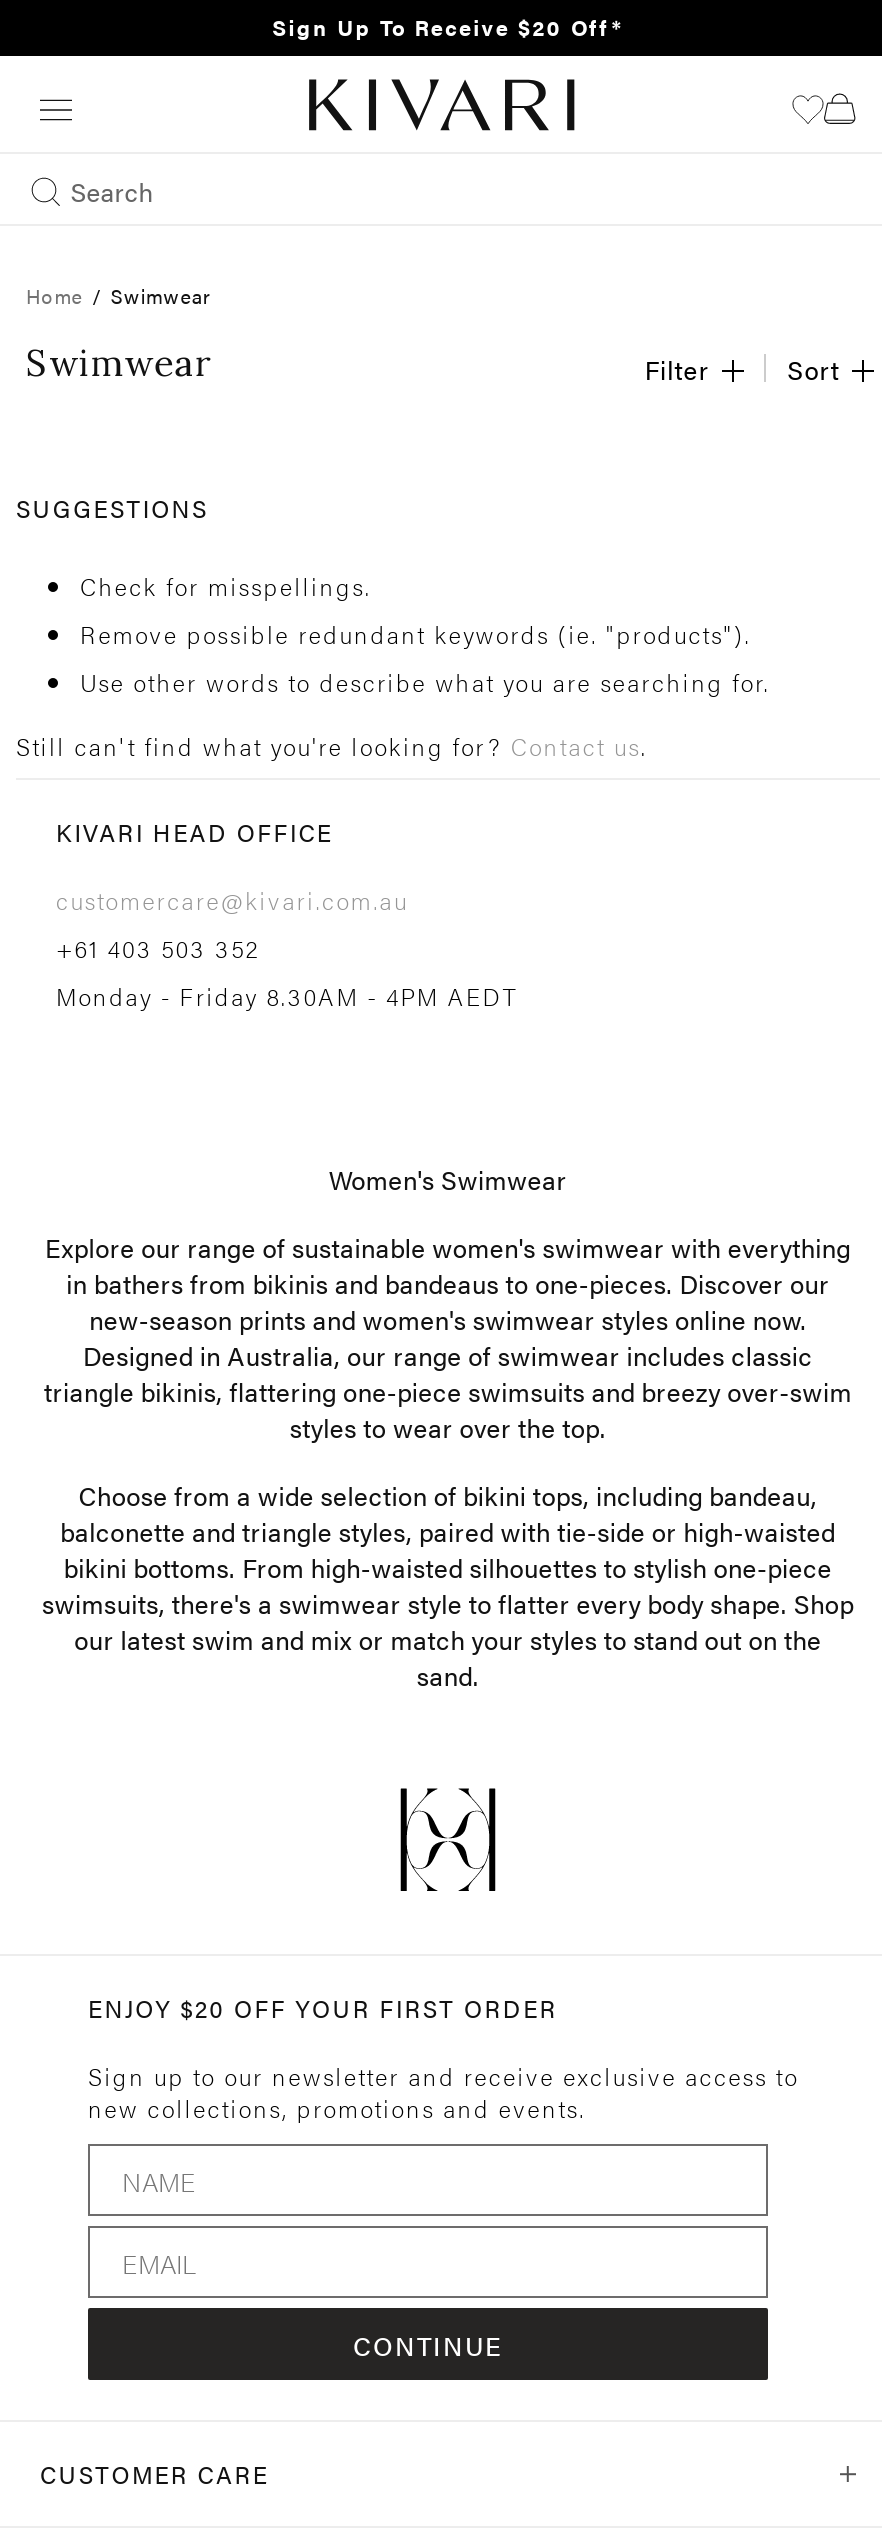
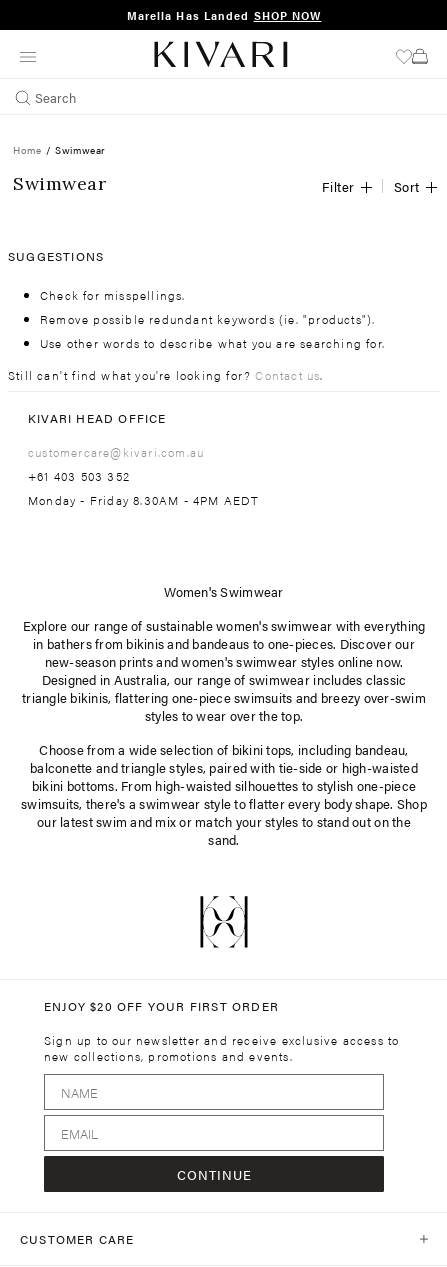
[272,11,624,41] Sign Up To Receive $20 Off* -> [127,7,321,22] Marella Has Landed SHOP NOW

